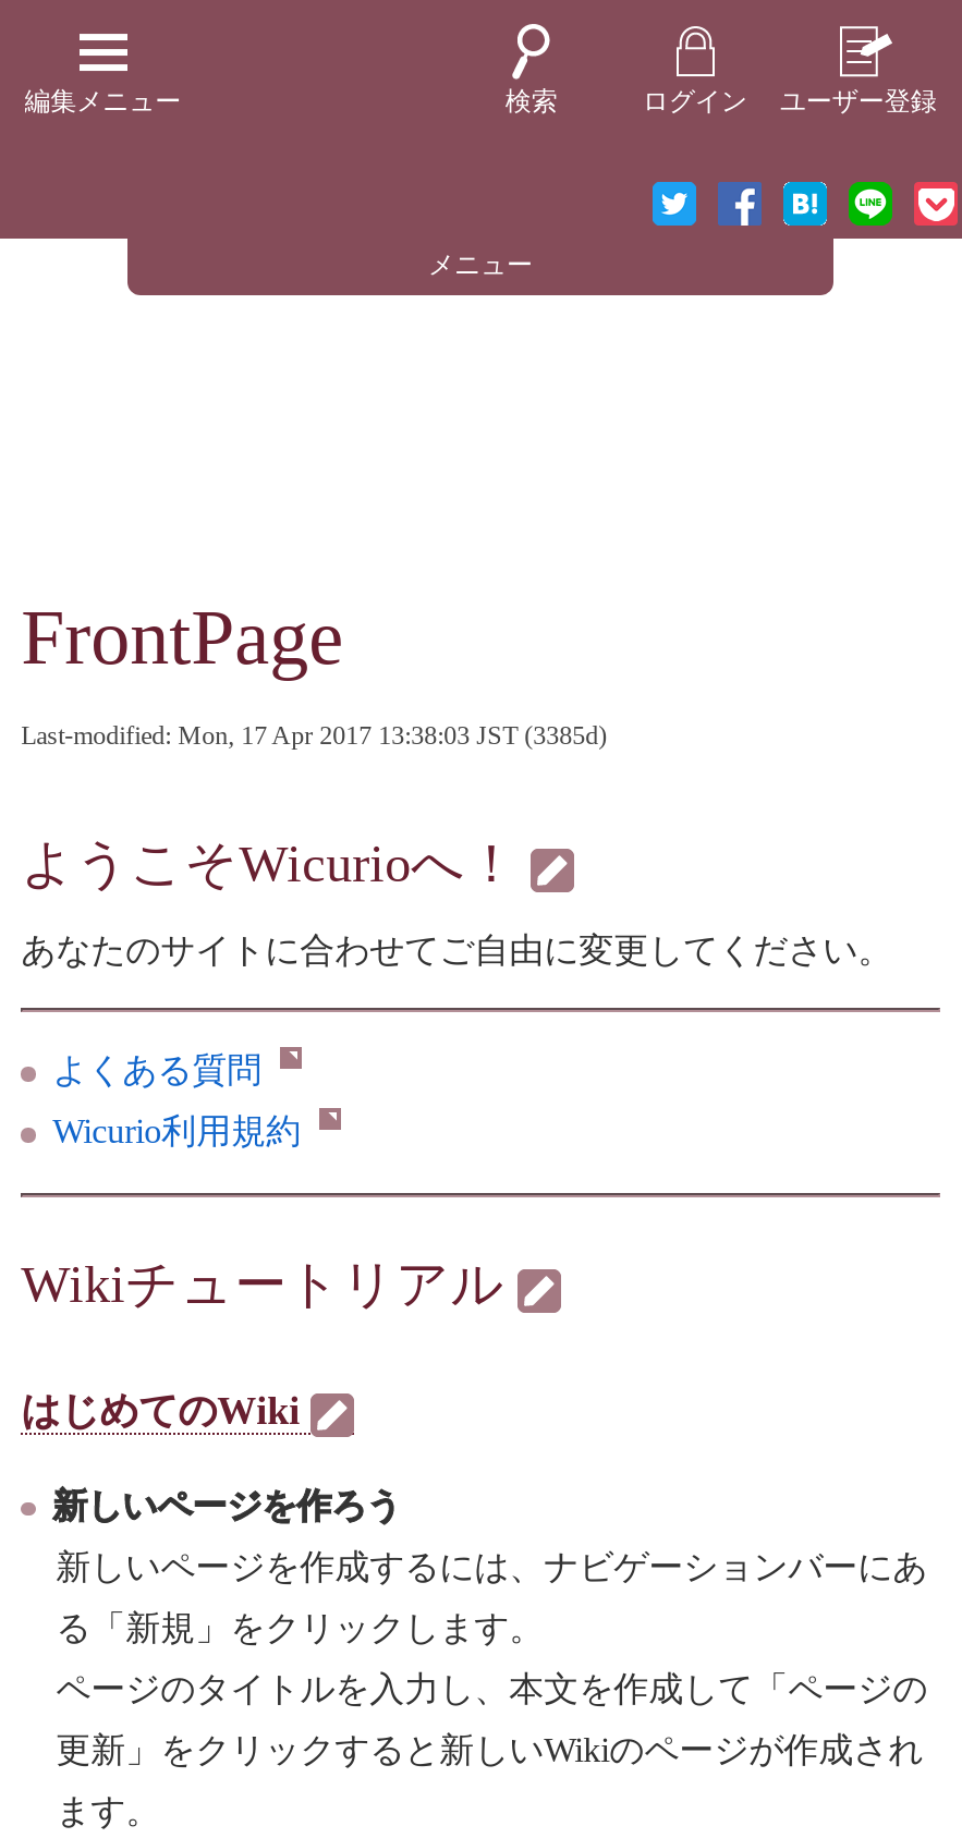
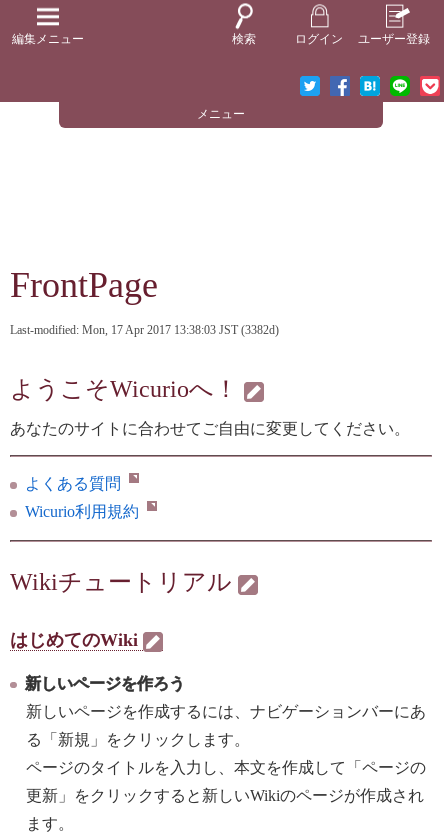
[21,719,607,750] Last-modified: Mon, 17 Apr 2017 13:38:03 JST (3385d) -> [10,322,279,336] Last-modified: Mon, 17 Apr 2017 13:38:03 JST (3382d)

